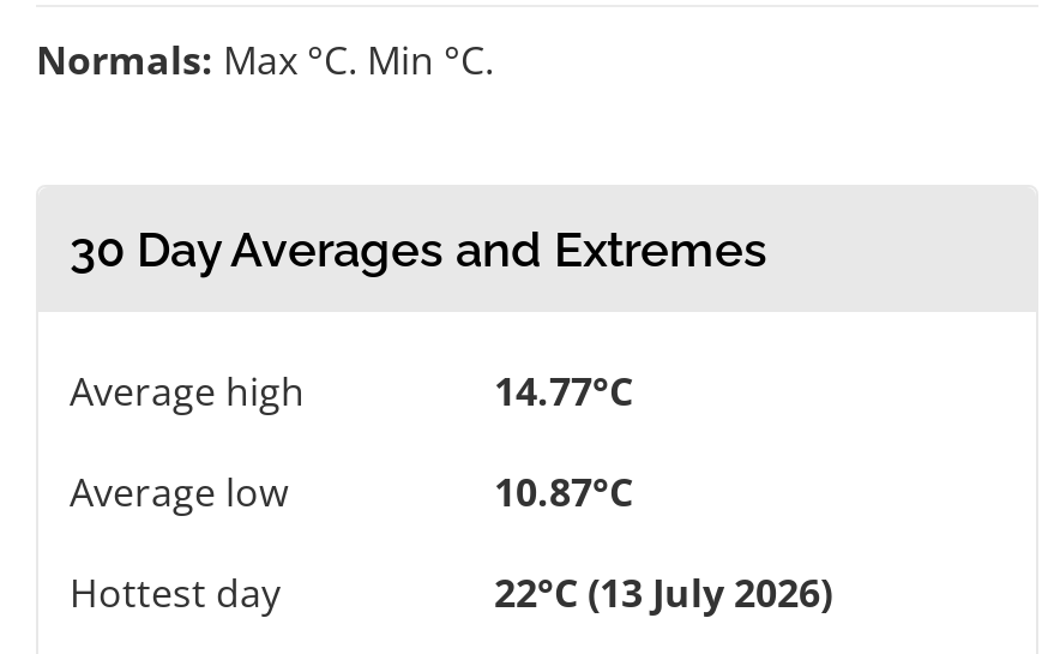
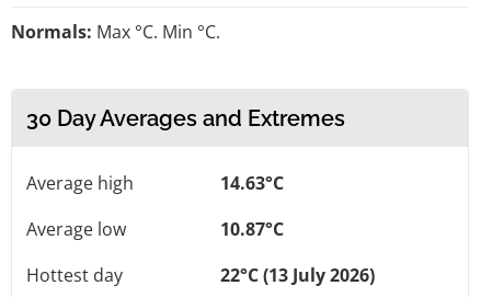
[494,366,633,419] 14.77°C -> [220,171,284,196] 14.63°C

